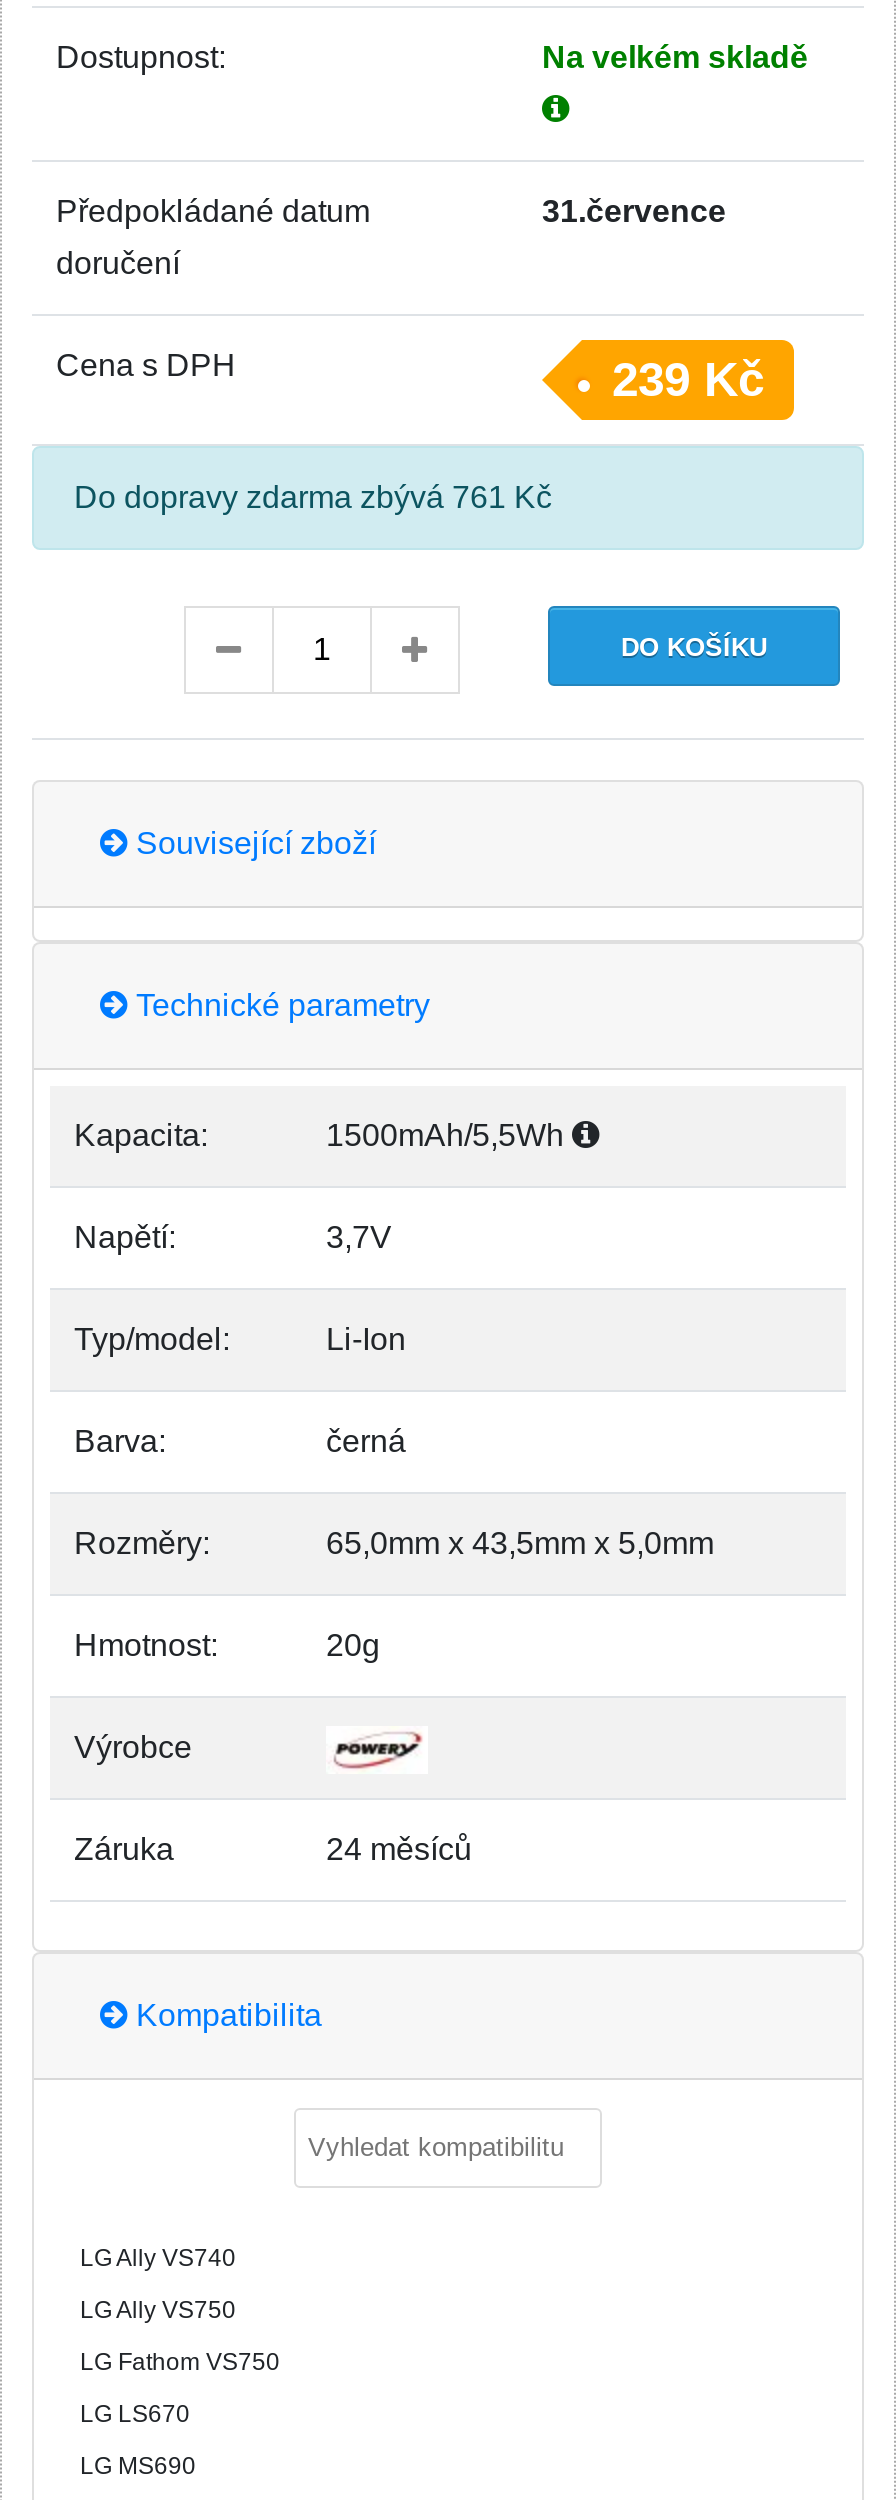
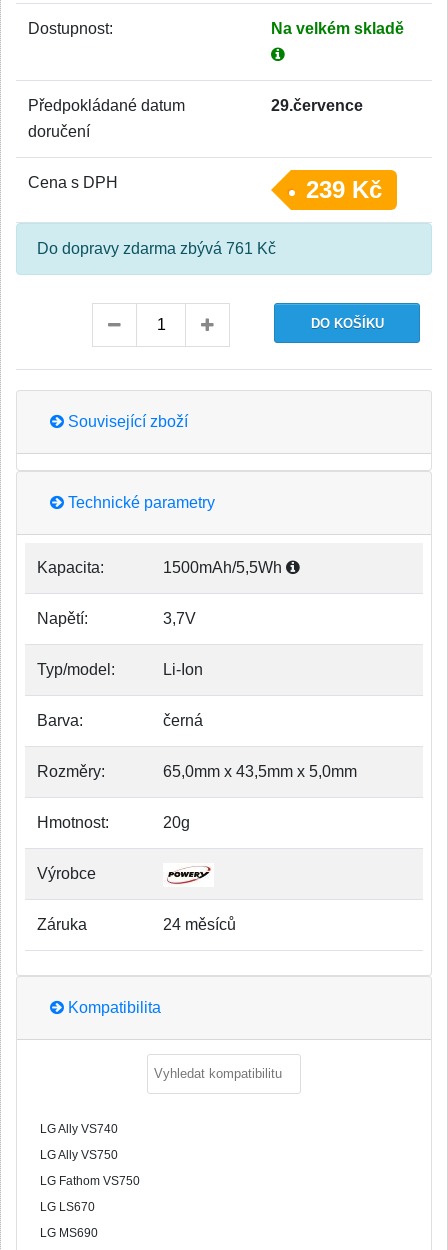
[542,194,726,228] 31.července -> [271,97,363,114] 29.července

